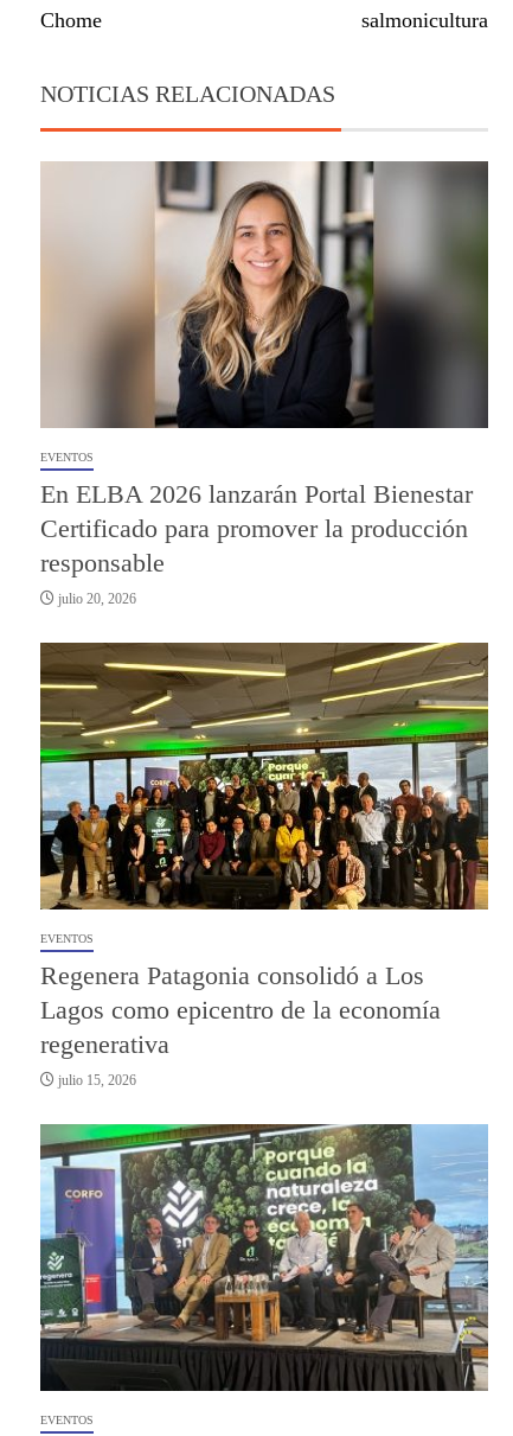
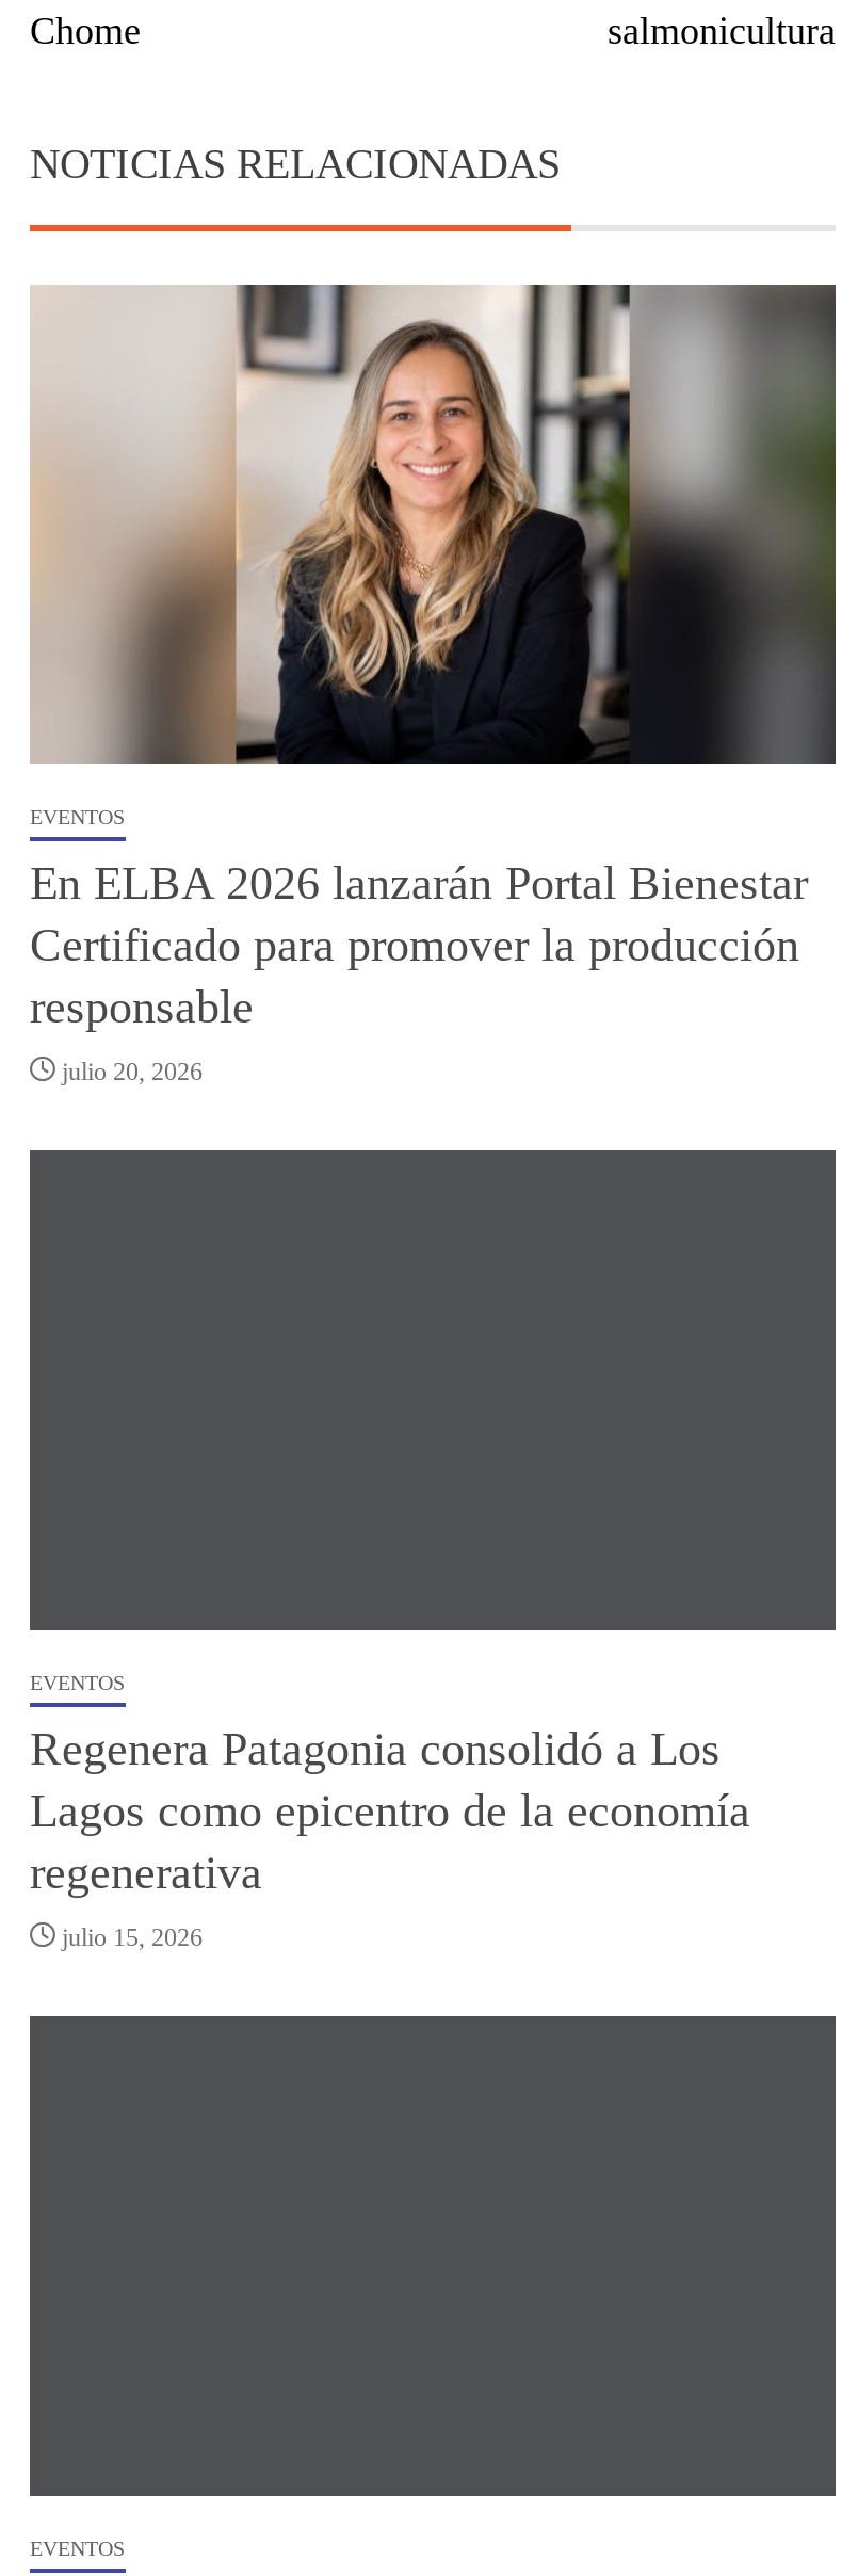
[39,642,489,911] [image] -> none
[39,1123,489,1390] [image] -> none

